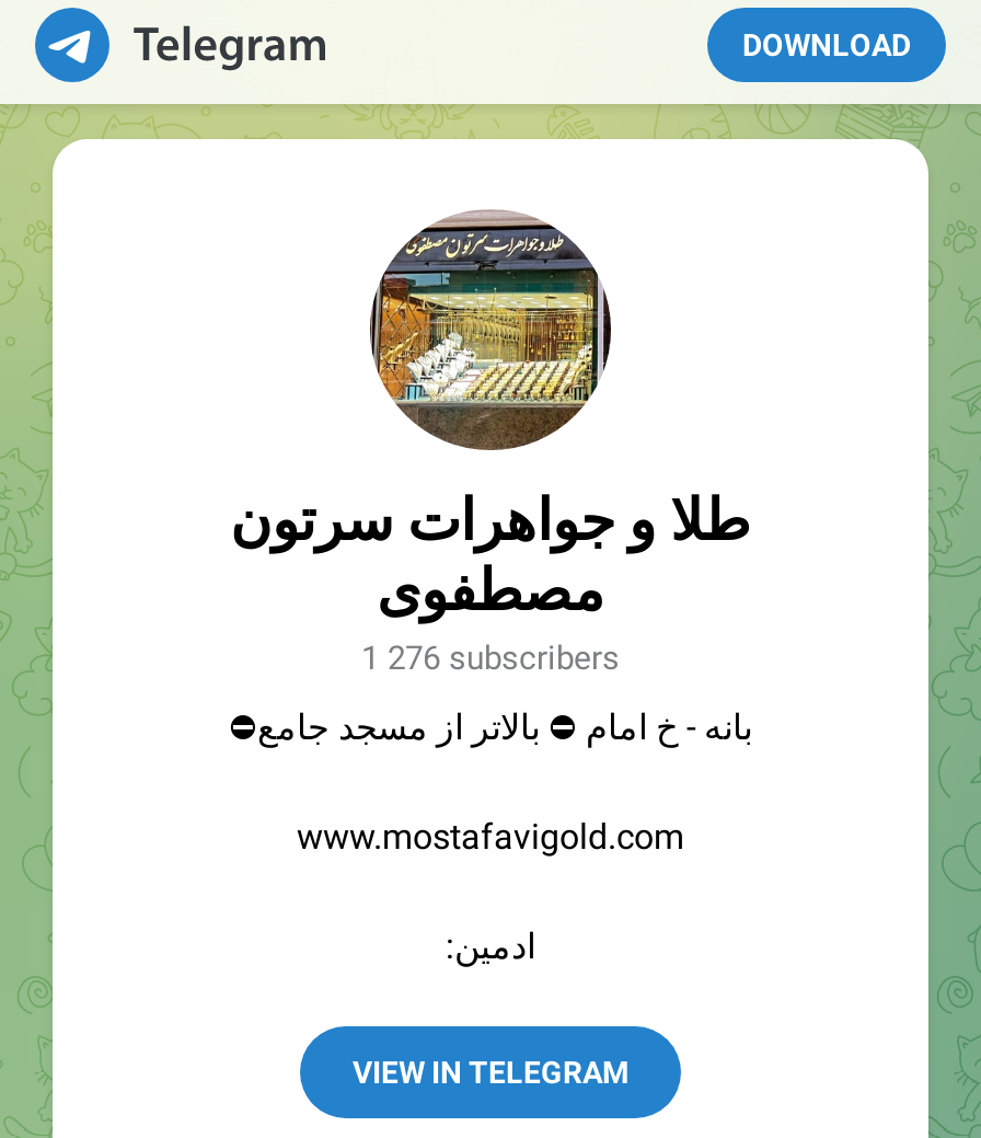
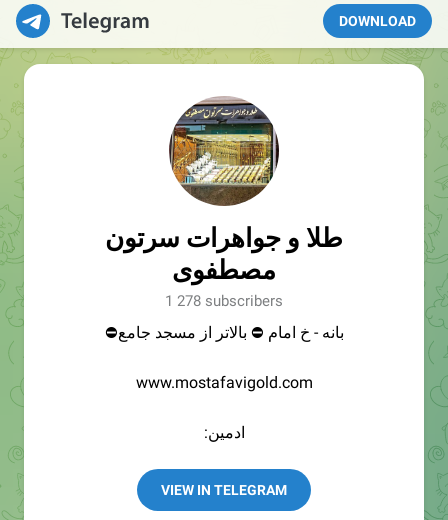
[361,639,620,678] 1 276 subscribers -> [165,292,283,310] 1 278 subscribers

